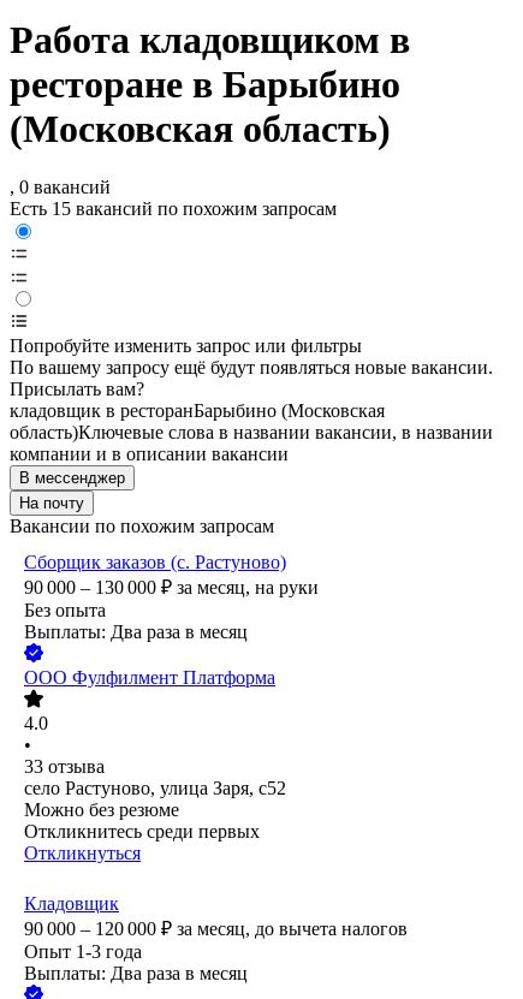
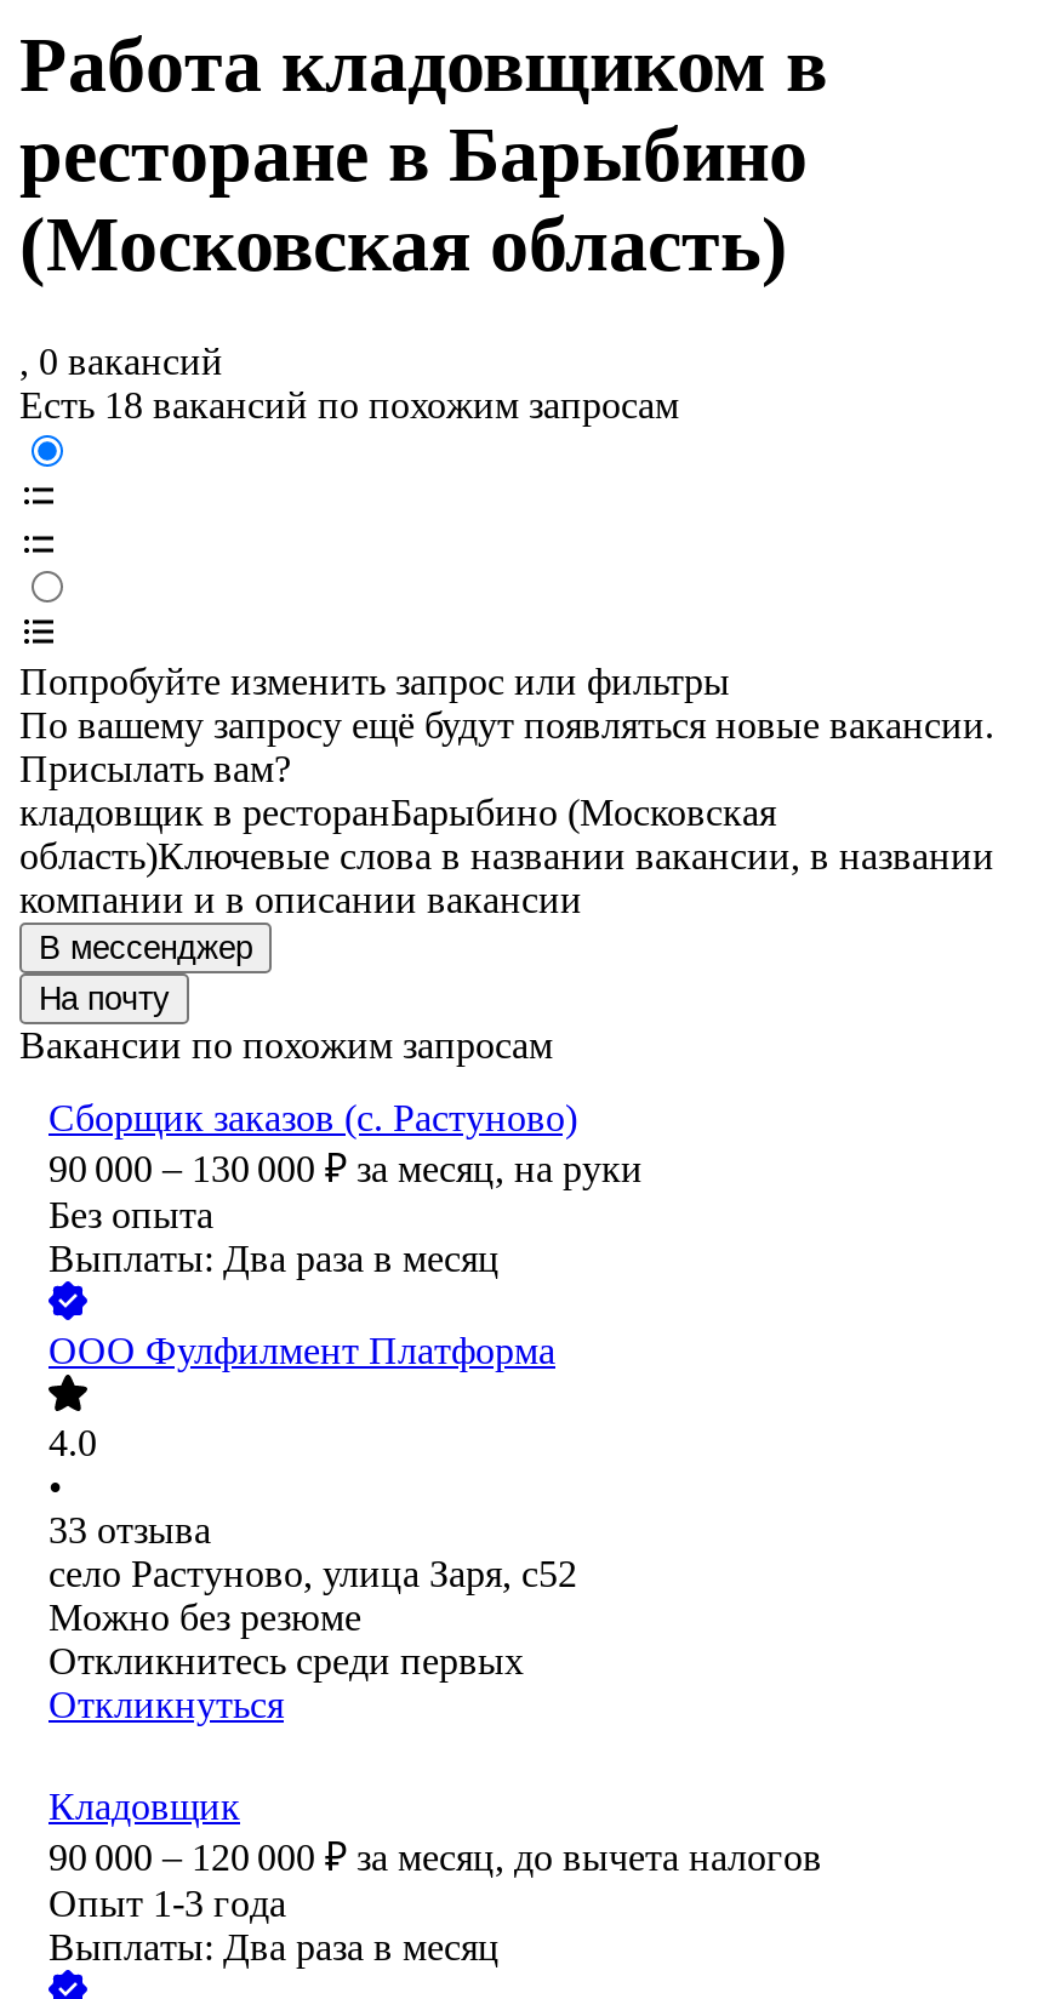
[10,199,337,219] Есть 15 вакансий по похожим запросам -> [19,385,679,427] Есть 18 вакансий по похожим запросам

